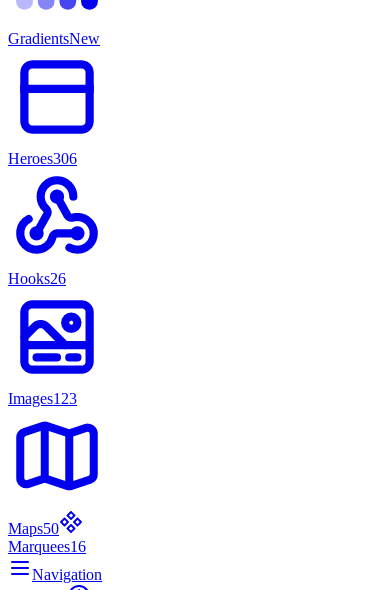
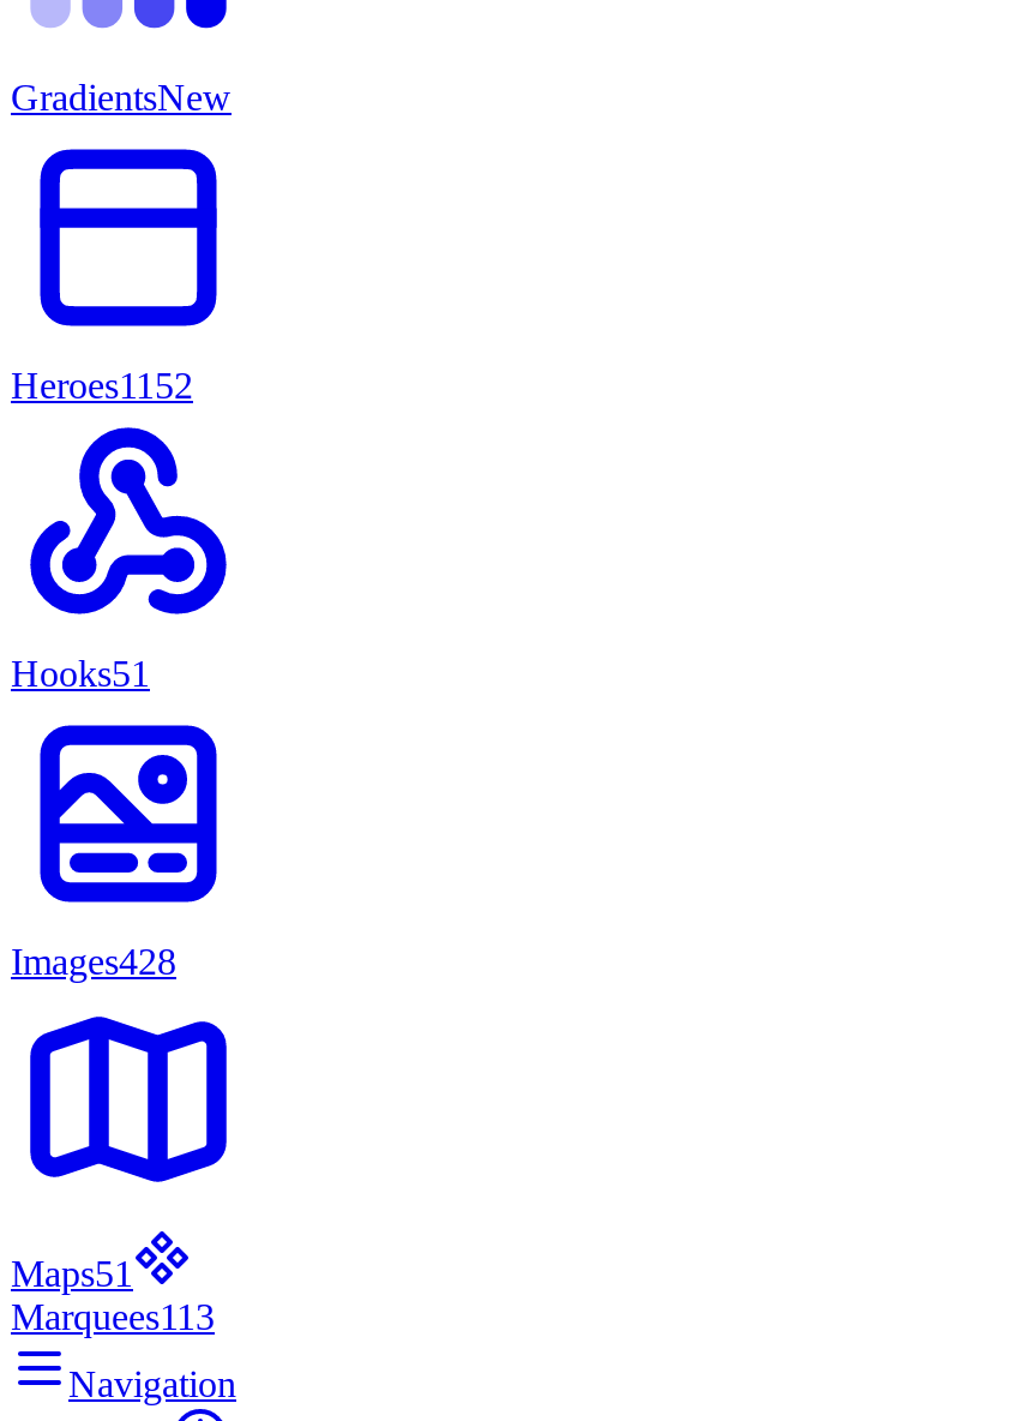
[8,150,77,167] Heroes306 -> [11,364,193,405] Heroes1152
[8,270,66,287] Hooks26 -> [11,652,150,693] Hooks51
[8,390,77,407] Images123 -> [11,940,176,981] Images428
[8,520,59,537] Maps50 -> [11,1252,133,1293] Maps51
[8,538,86,555] Marquees16 -> [11,1296,215,1337] Marquees113

